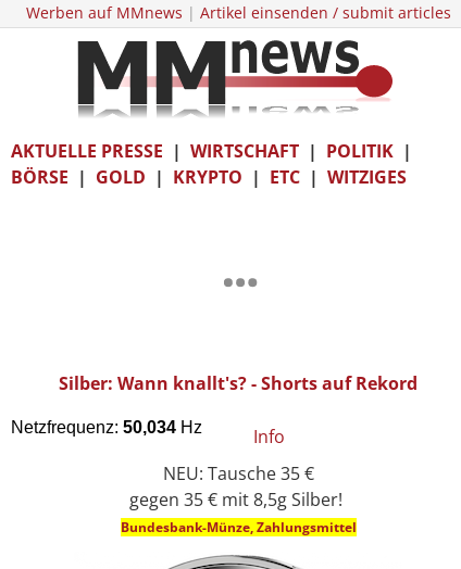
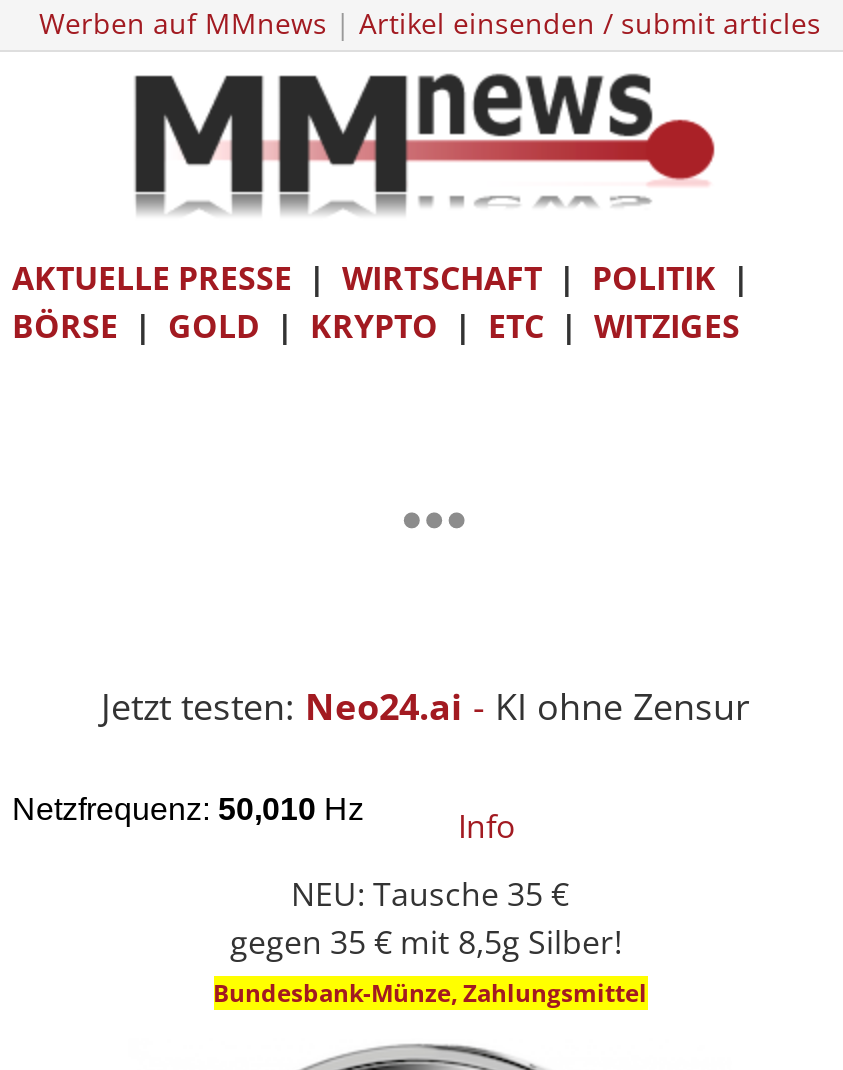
[59,371,418,395] Silber: Wann knallt's? - Shorts auf Rekord -> [101,682,759,730] Jetzt testen: Neo24.ai - KI ohne Zensur

